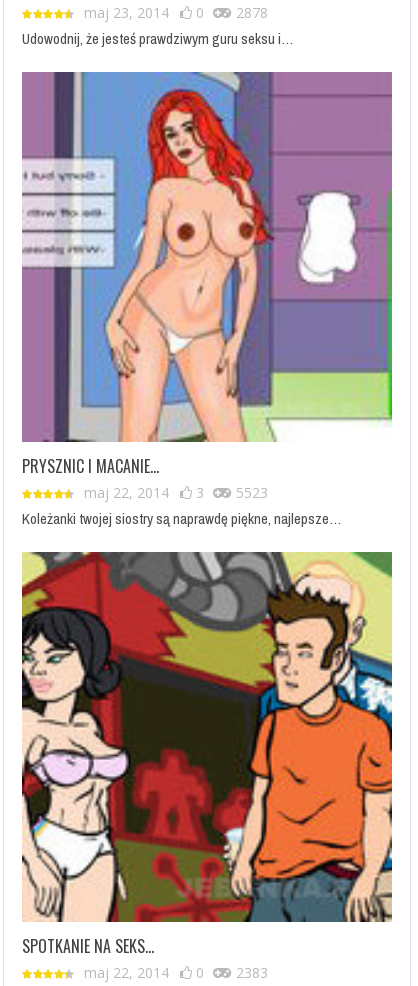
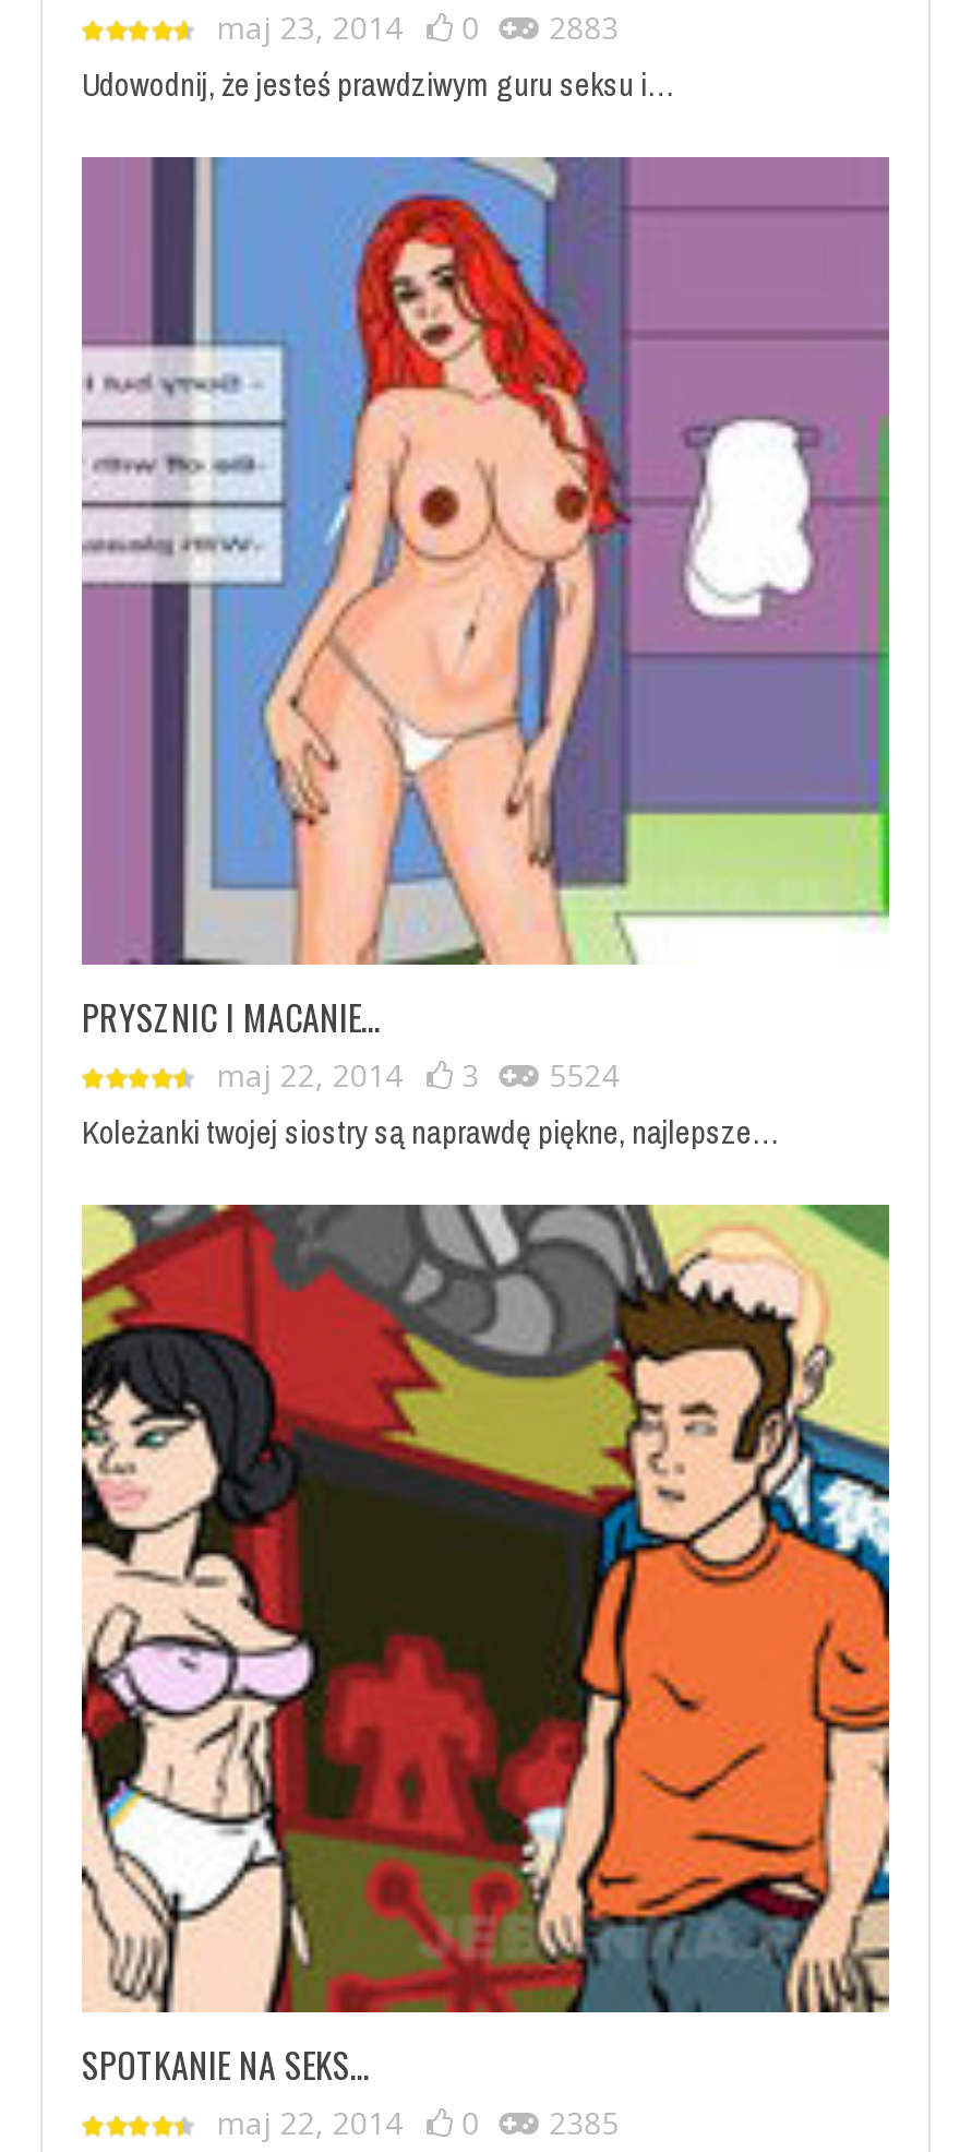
[84,3,268,22] maj 23, 2014 0 2878 -> [217,7,619,48] maj 23, 2014 0 2883
[84,483,268,502] maj 22, 2014 3 5523 -> [217,1054,619,1096] maj 22, 2014 3 5524
[84,963,268,982] maj 22, 2014 0 2383 -> [217,2102,619,2143] maj 22, 2014 0 2385

